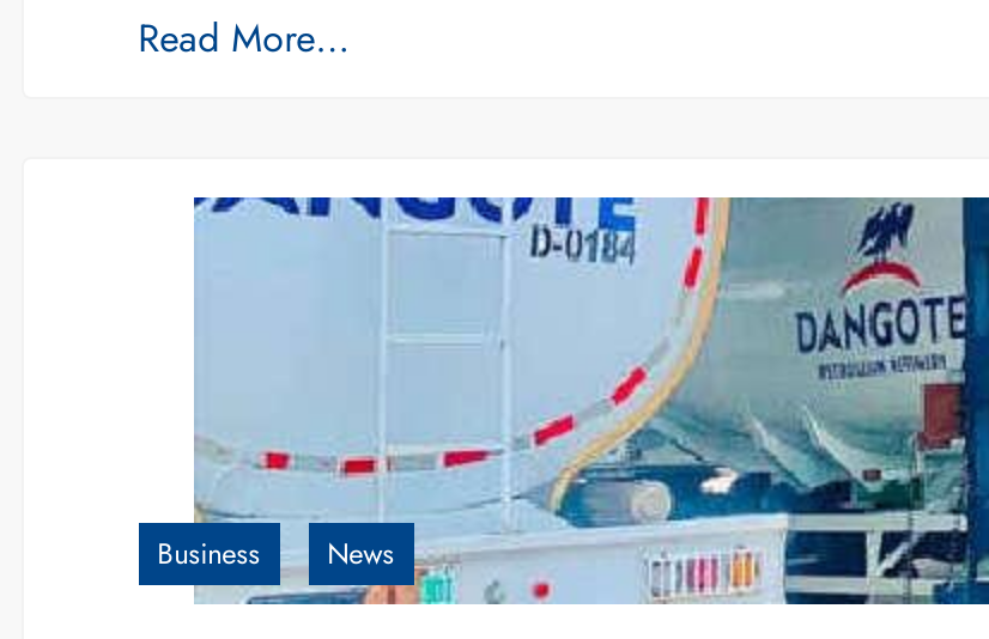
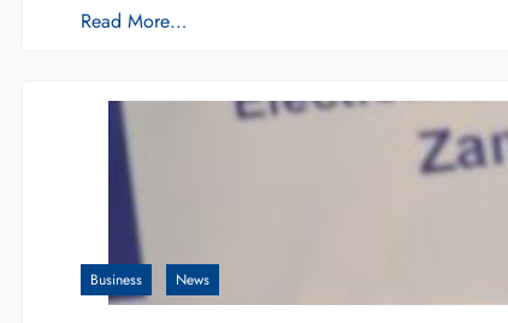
[194,195,982,607] [image] -> [108,100,504,305] [image]

